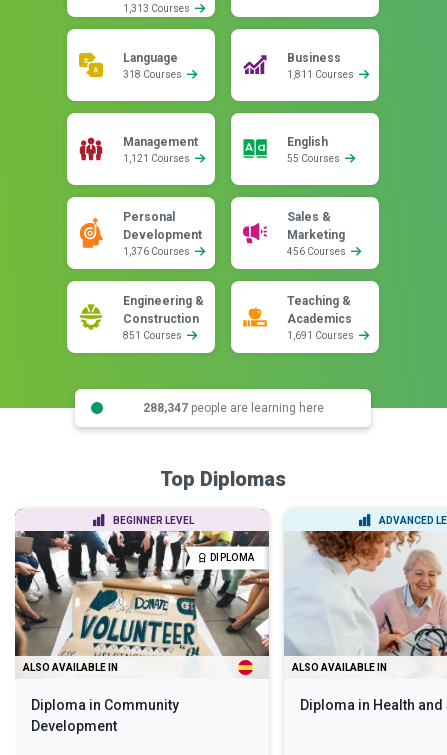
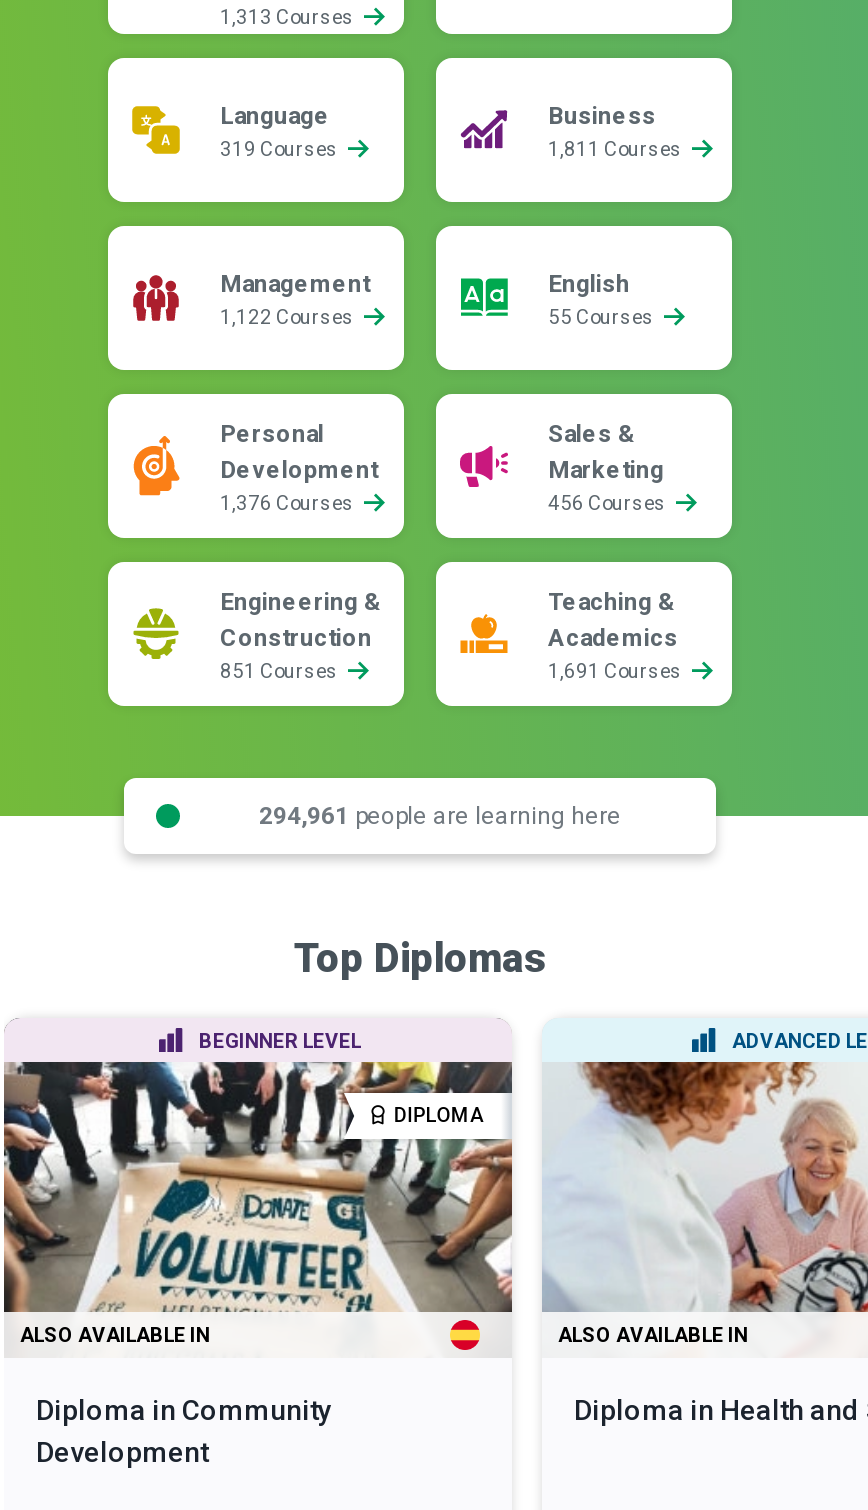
[123,69,184,80] 318 Courses -> [220,138,342,160] 319 Courses
[123,153,192,164] 1,121 Courses -> [220,306,358,328] 1,122 Courses
[142,400,323,414] 288,347 people are learning here -> [259,801,621,829] 294,961 people are learning here

